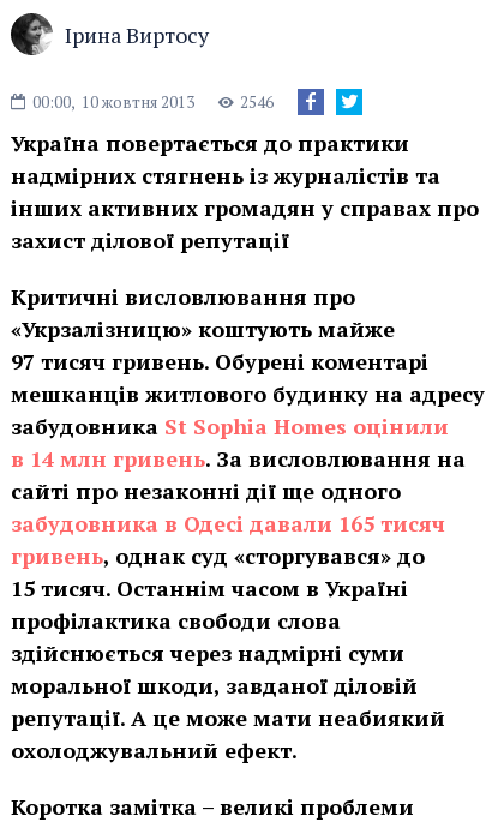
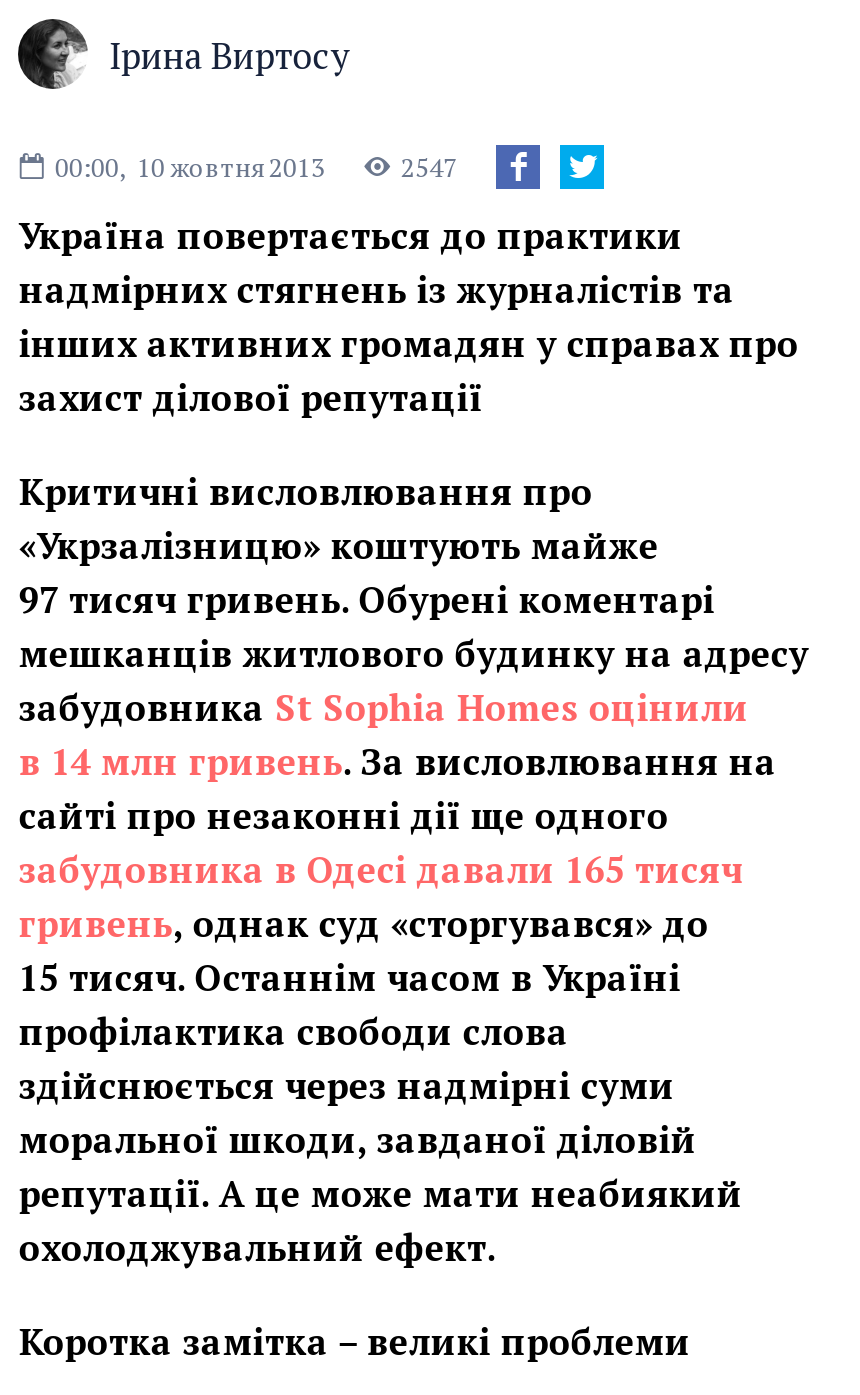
[240,91,274,113] 2546 -> [401,149,457,185] 2547

